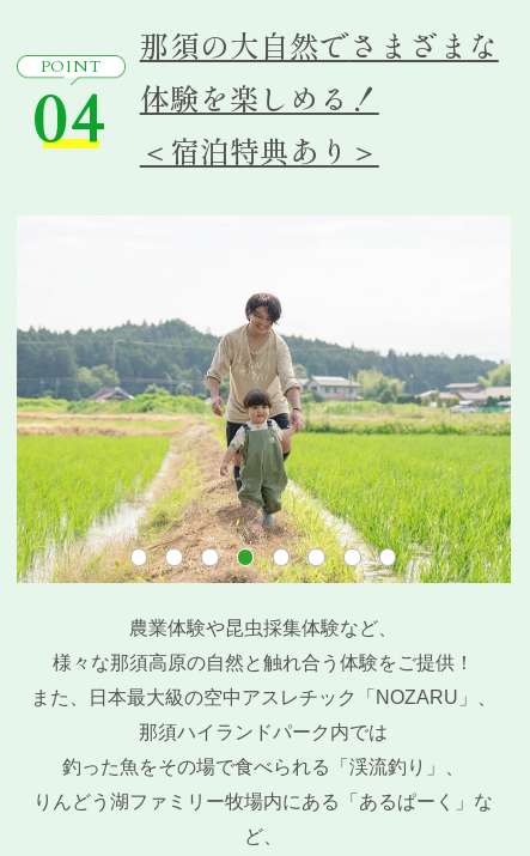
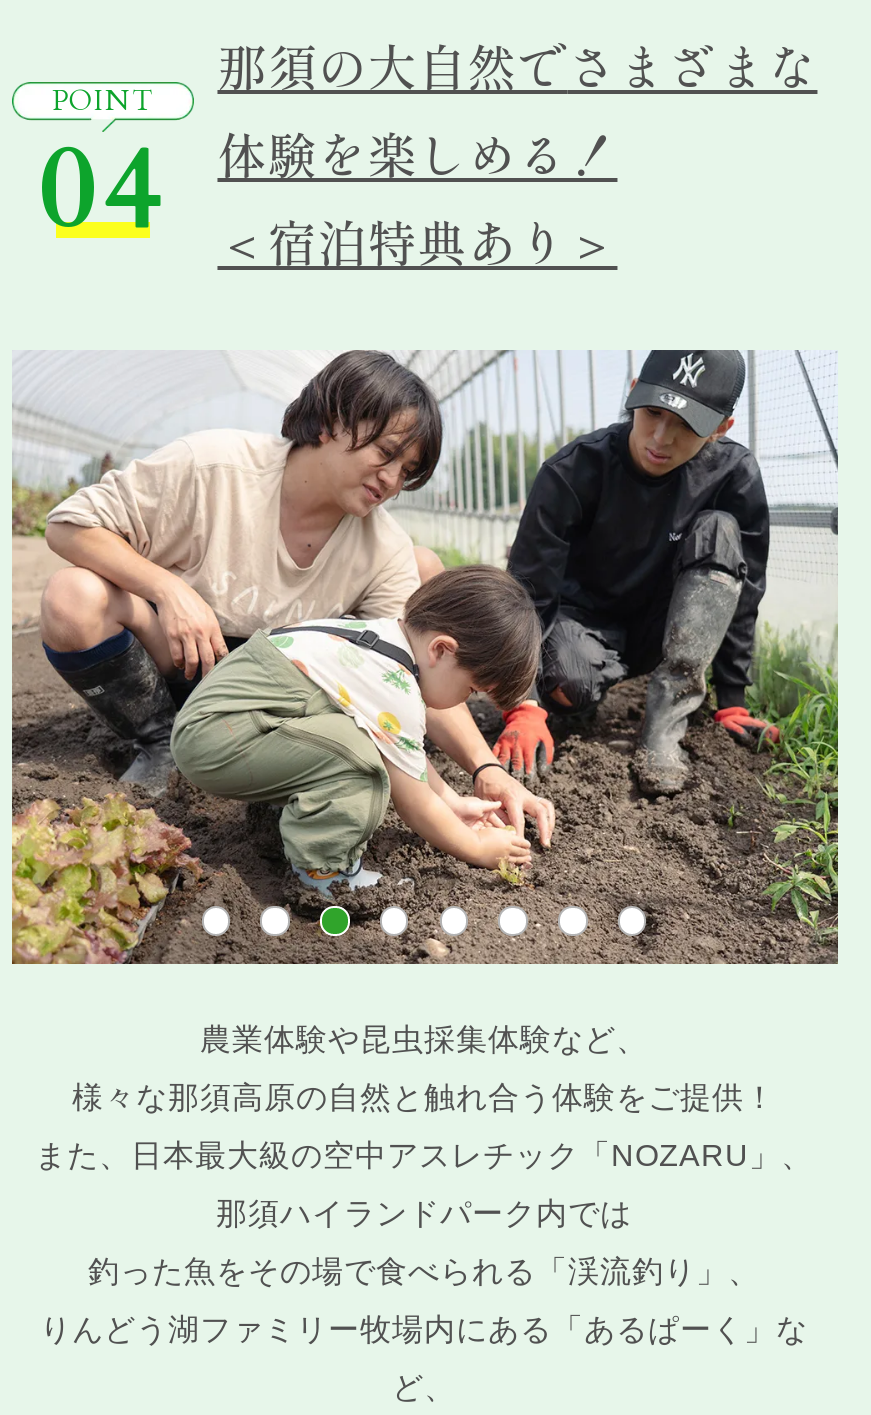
[16,215,512,584] [image] -> [10,348,840,966] [image]

